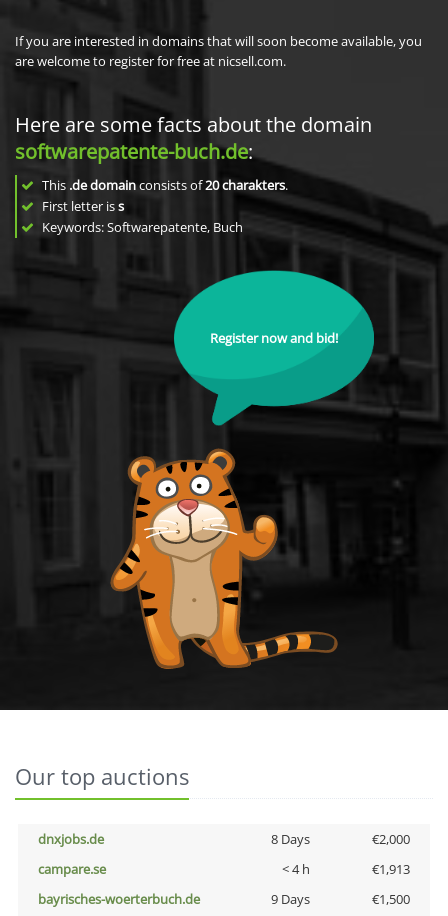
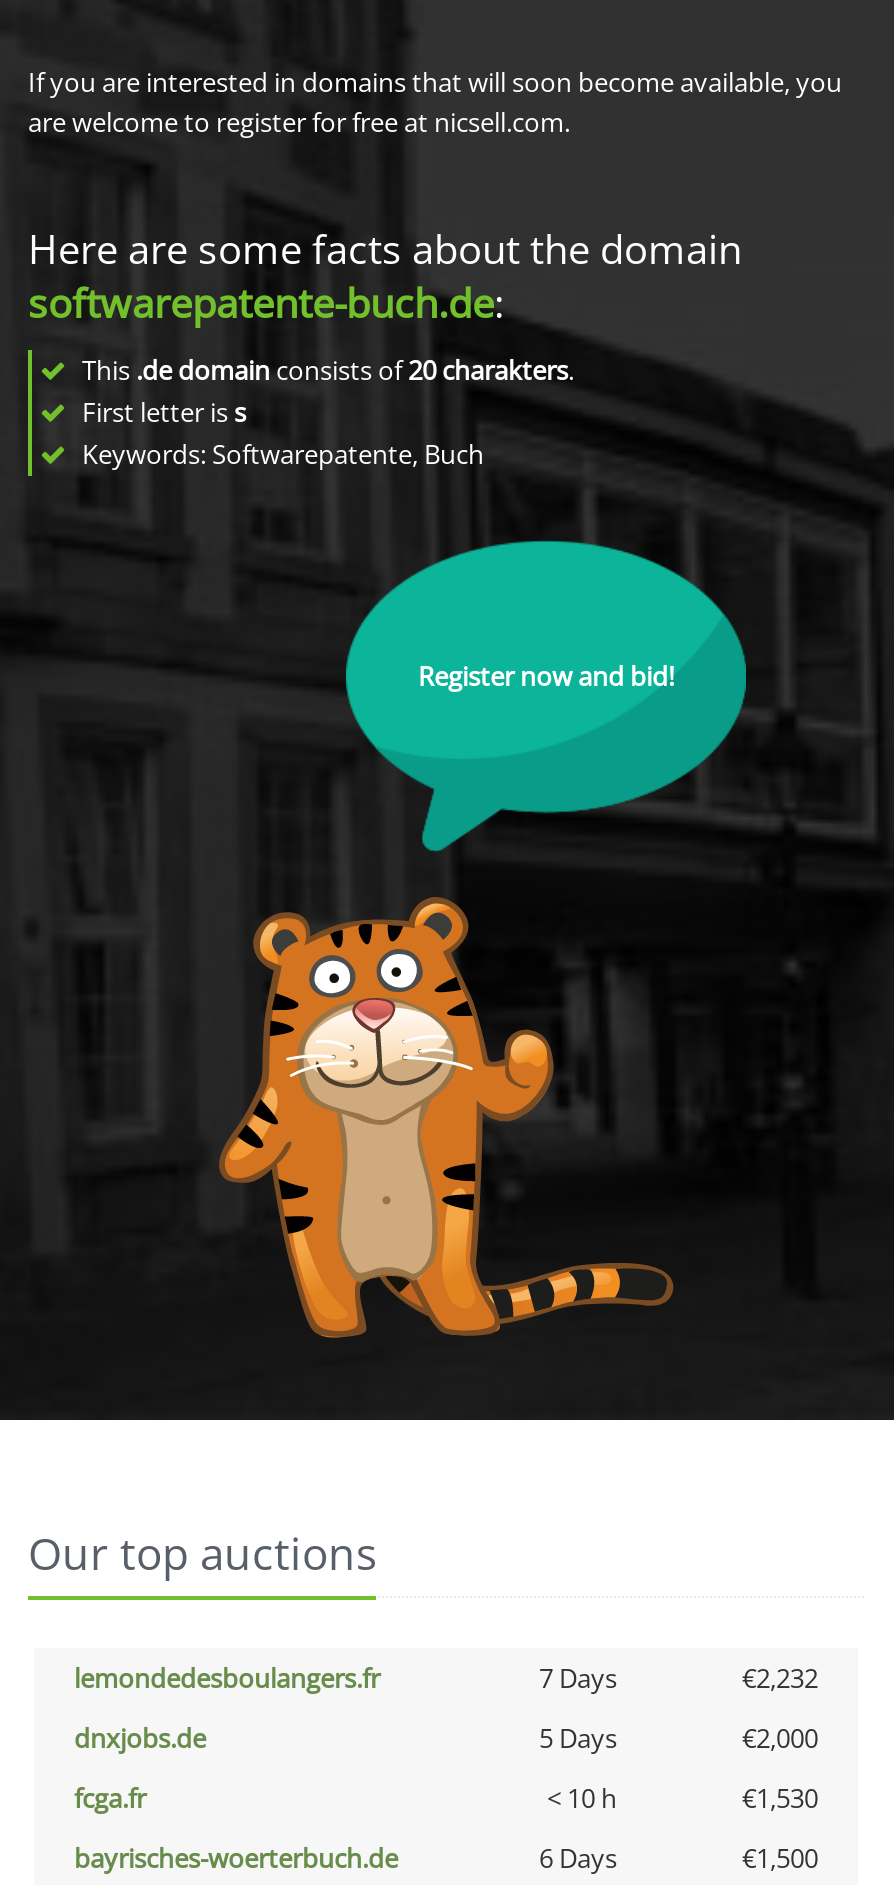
none -> [74,1660,818,1696] lemondedesboulangers.fr | 7 Days | €2,232
[270,830,309,848] 8 Days -> [539,1720,617,1756] 5 Days
[38,860,410,878] campare.se | < 4 h | €1,913 -> [74,1780,818,1816] fcga.fr | < 10 h | €1,530
[270,890,309,908] 9 Days -> [539,1840,617,1876] 6 Days

